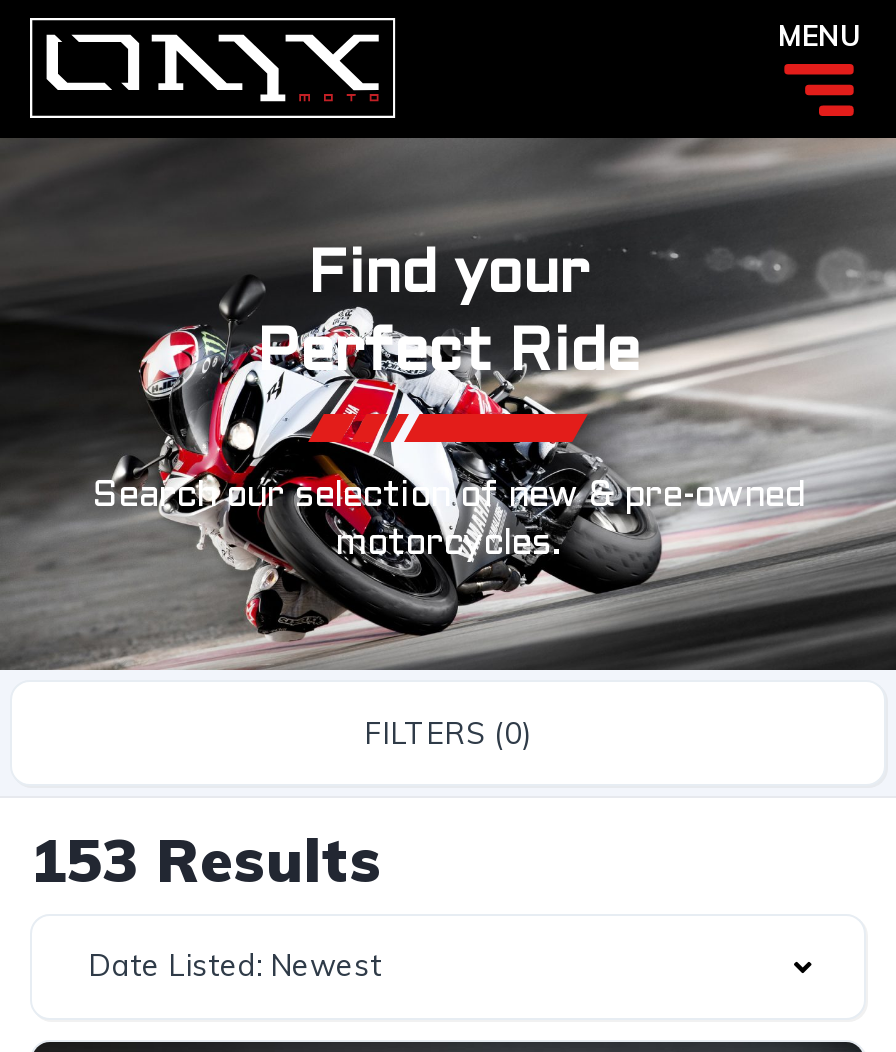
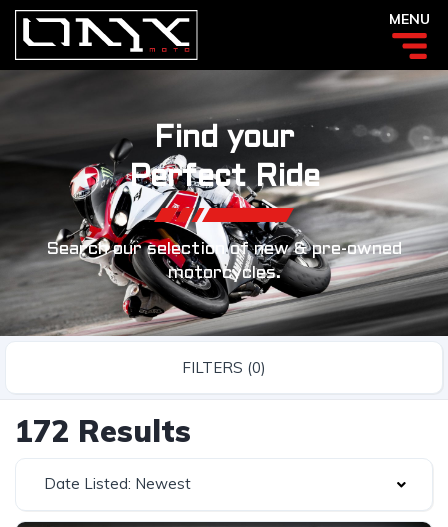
[30,822,382,898] 153 Results -> [15,412,191,450] 172 Results

